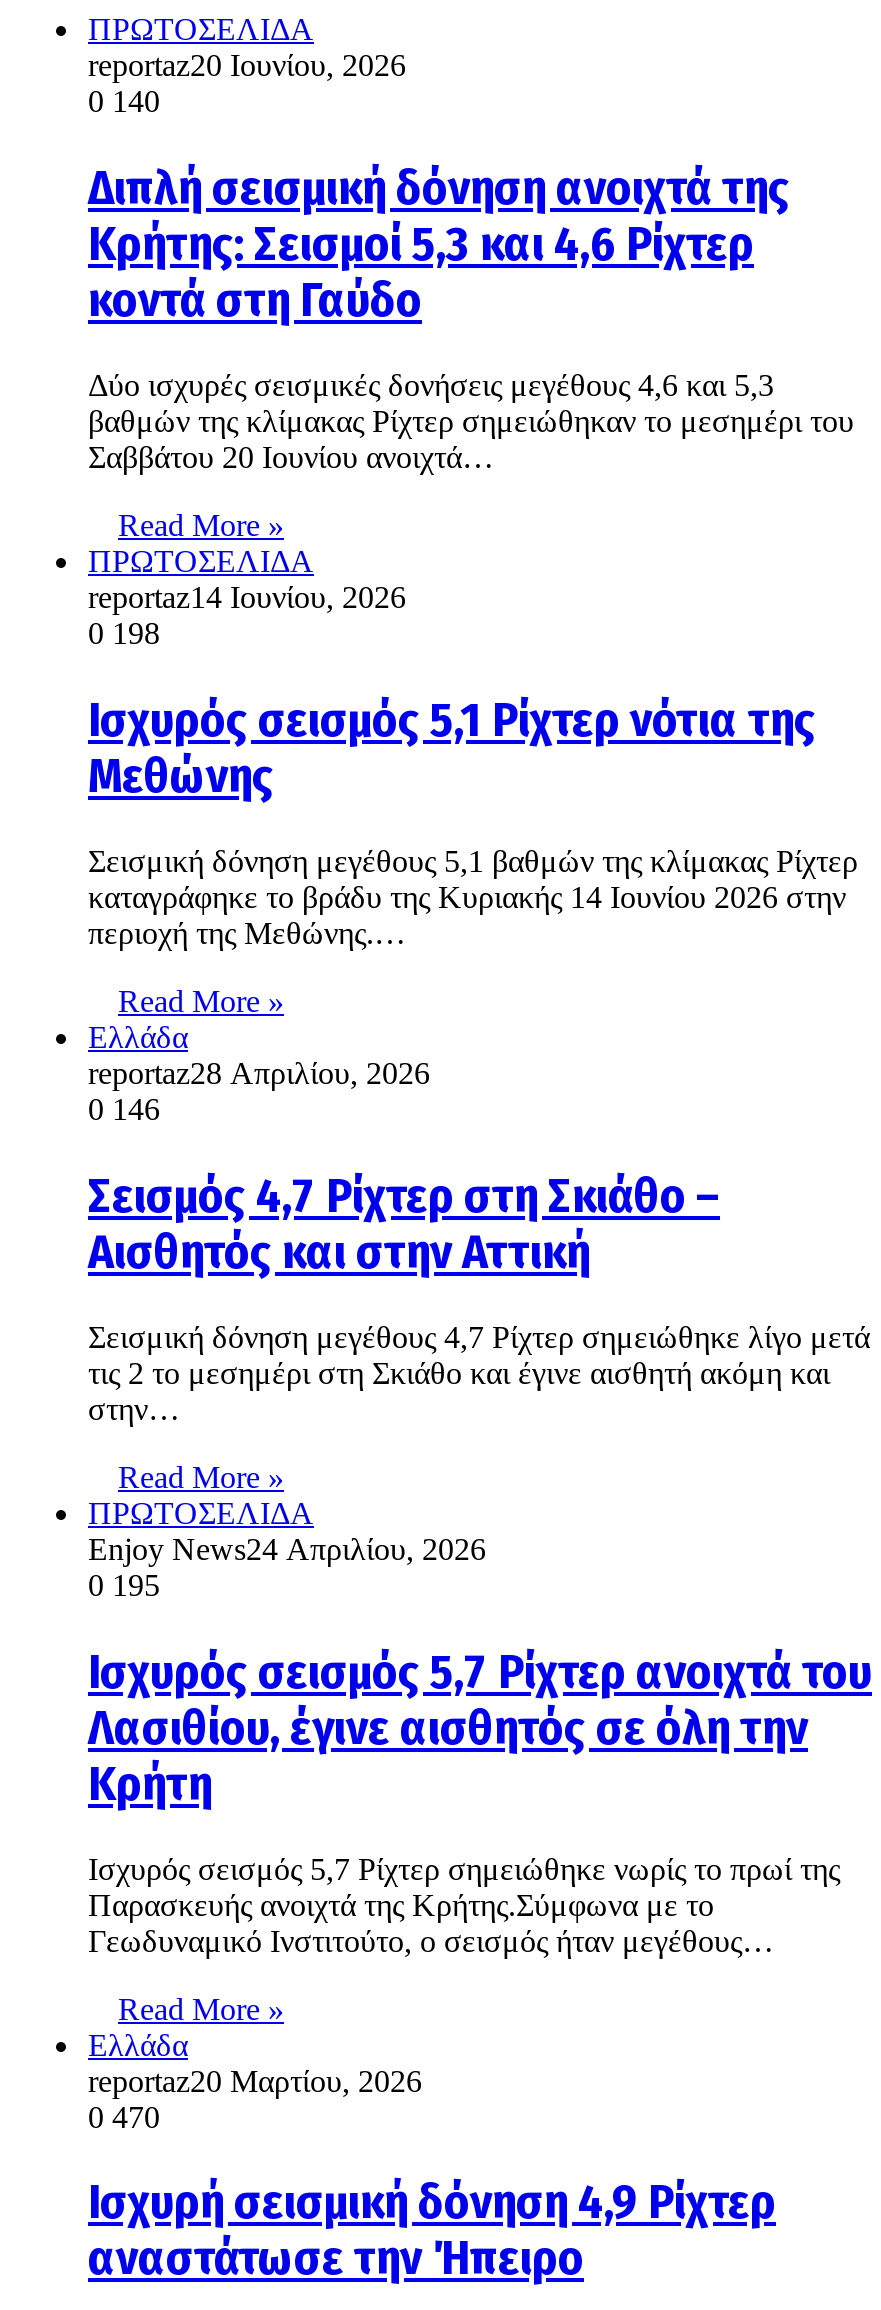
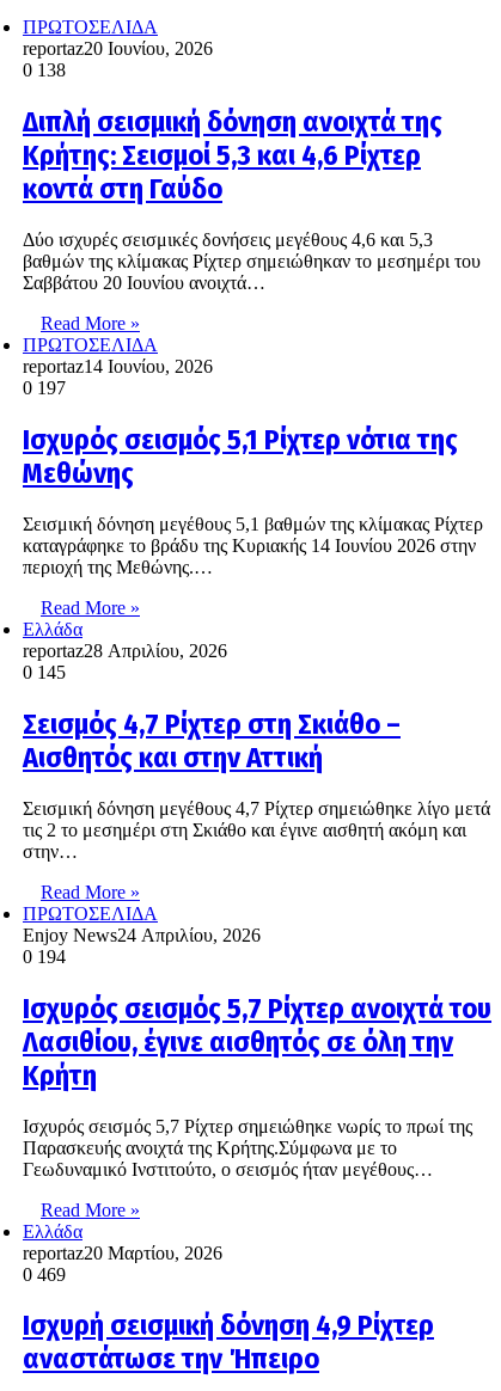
[88,84,160,118] 0 140 -> [23,60,66,80] 0 138
[88,616,160,650] 0 198 -> [23,378,66,398] 0 197
[88,1092,160,1126] 0 146 -> [23,662,66,682] 0 145
[88,1567,160,1601] 0 195 -> [23,946,66,966] 0 194
[88,2099,160,2133] 0 470 -> [23,1264,66,1284] 0 469

